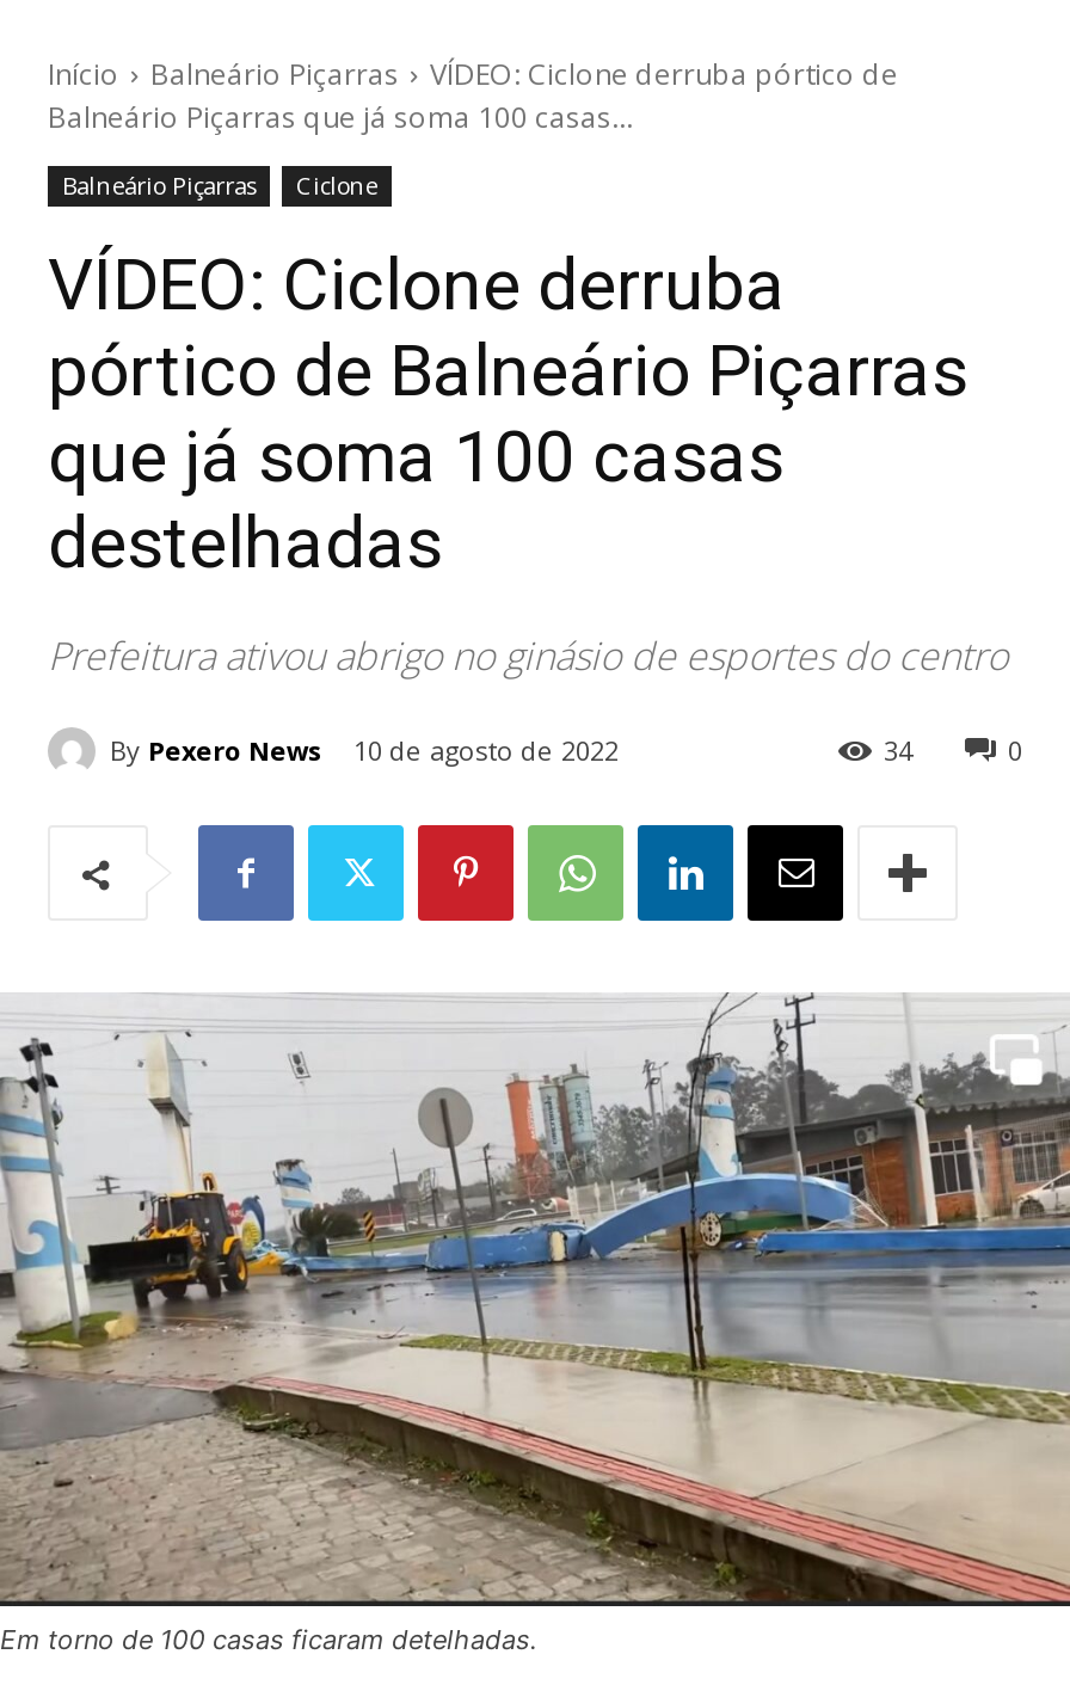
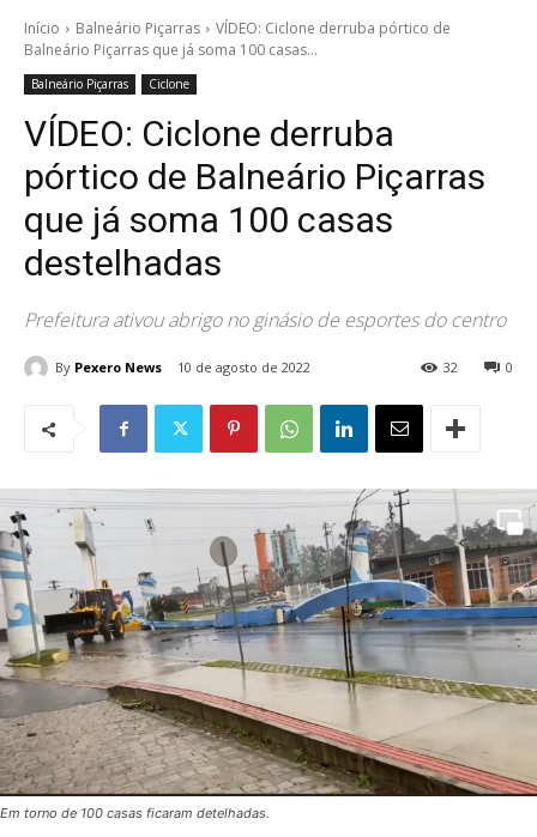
[884,732,912,768] 34 -> [444,358,458,376] 32

